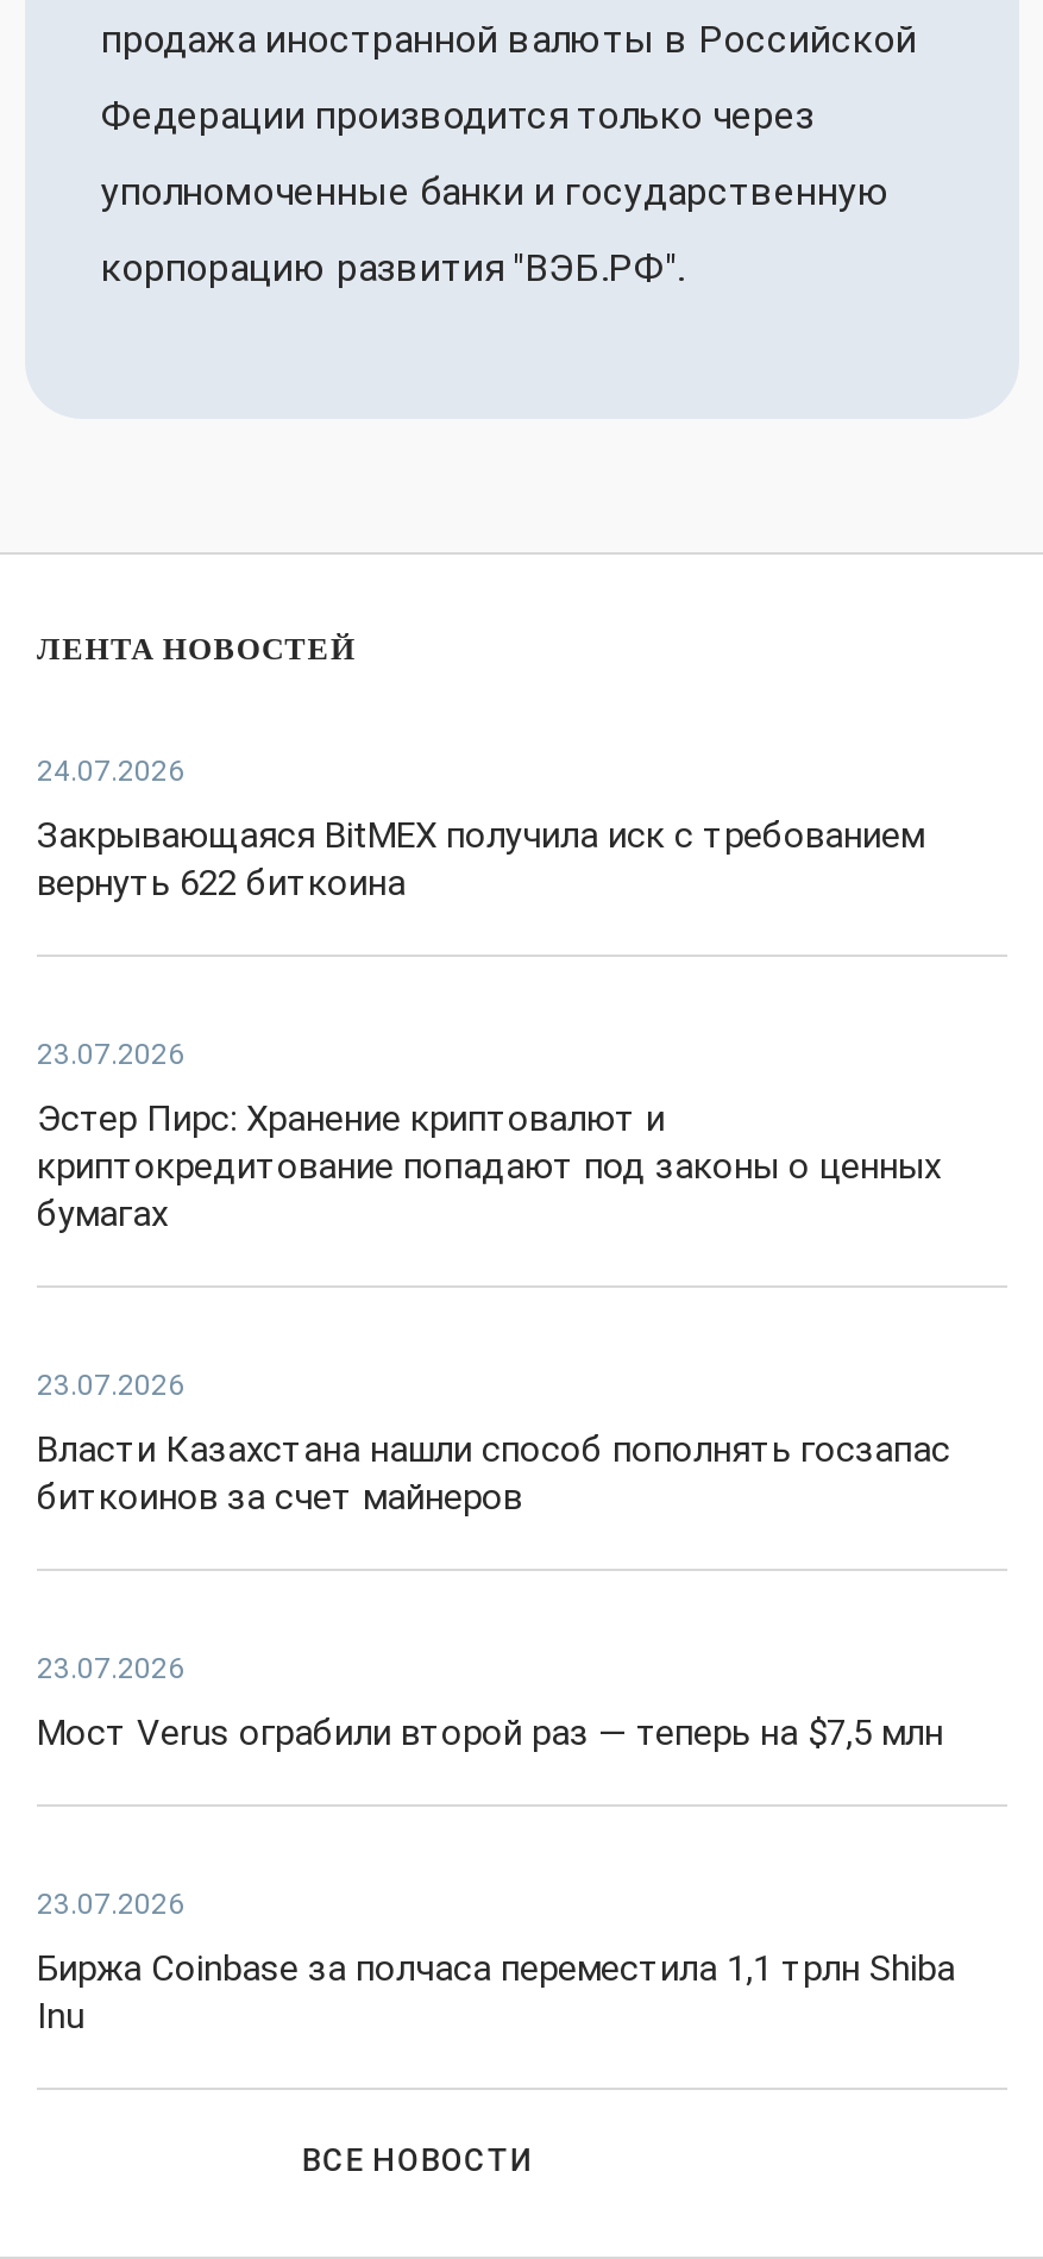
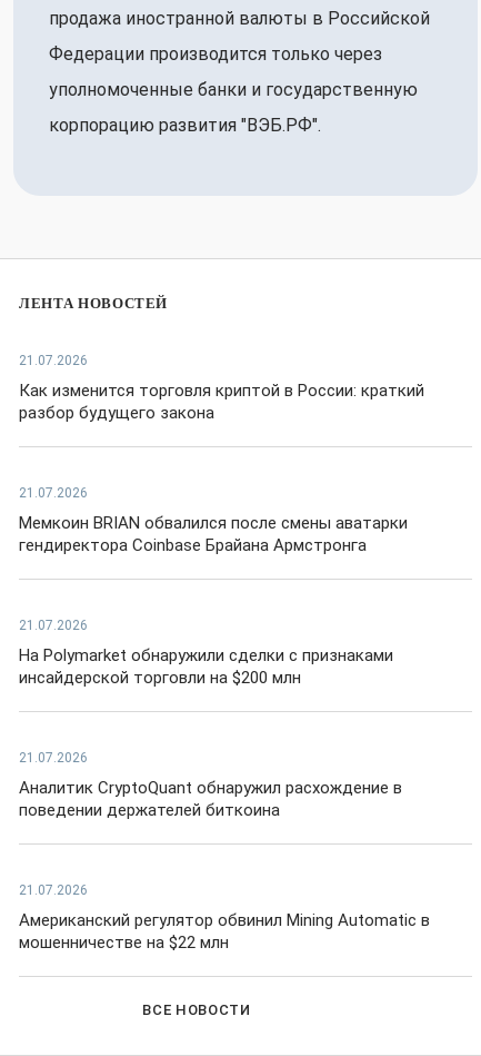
[37,754,184,787] 24.07.2026 -> [19,353,88,368] 21.07.2026
[37,814,924,904] Закрывающаяся BitMEX получила иск с требованием | вернуть 622 биткоина -> [19,380,424,423] Как изменится торговля криптой в России: краткий | разбор будущего закона
[37,1037,184,1071] 23.07.2026 -> [19,485,88,501] 21.07.2026
[37,1097,941,1235] Эстер Пирс: Хранение криптовалют и | криптокредитование попадают под законы о ценных | бумагах -> [19,513,408,555] Мемкоин BRIAN обвалился после смены аватарки | гендиректора Coinbase Брайана Армстронга
[37,1368,184,1402] 23.07.2026 -> [19,617,88,633] 21.07.2026
[37,1428,950,1518] Власти Казахстана нашли способ пополнять госзапас | биткоинов за счет майнеров -> [19,645,393,687] На Polymarket обнаружили сделки с признаками | инсайдерской торговли на $200 млн
[37,1652,184,1685] 23.07.2026 -> [19,750,88,765] 21.07.2026
[37,1711,943,1754] Мост Verus ограбили второй раз — теперь на $7,5 млн -> [19,778,402,820] Аналитик CryptoQuant обнаружил расхождение в | поведении держателей биткоина
[37,1887,184,1921] 23.07.2026 -> [19,882,88,898] 21.07.2026
[37,1947,955,2037] Биржа Coinbase за полчаса переместила 1,1 трлн Shiba | Inu -> [19,910,430,952] Американский регулятор обвинил Mining Automatic в | мошенничестве на $22 млн

